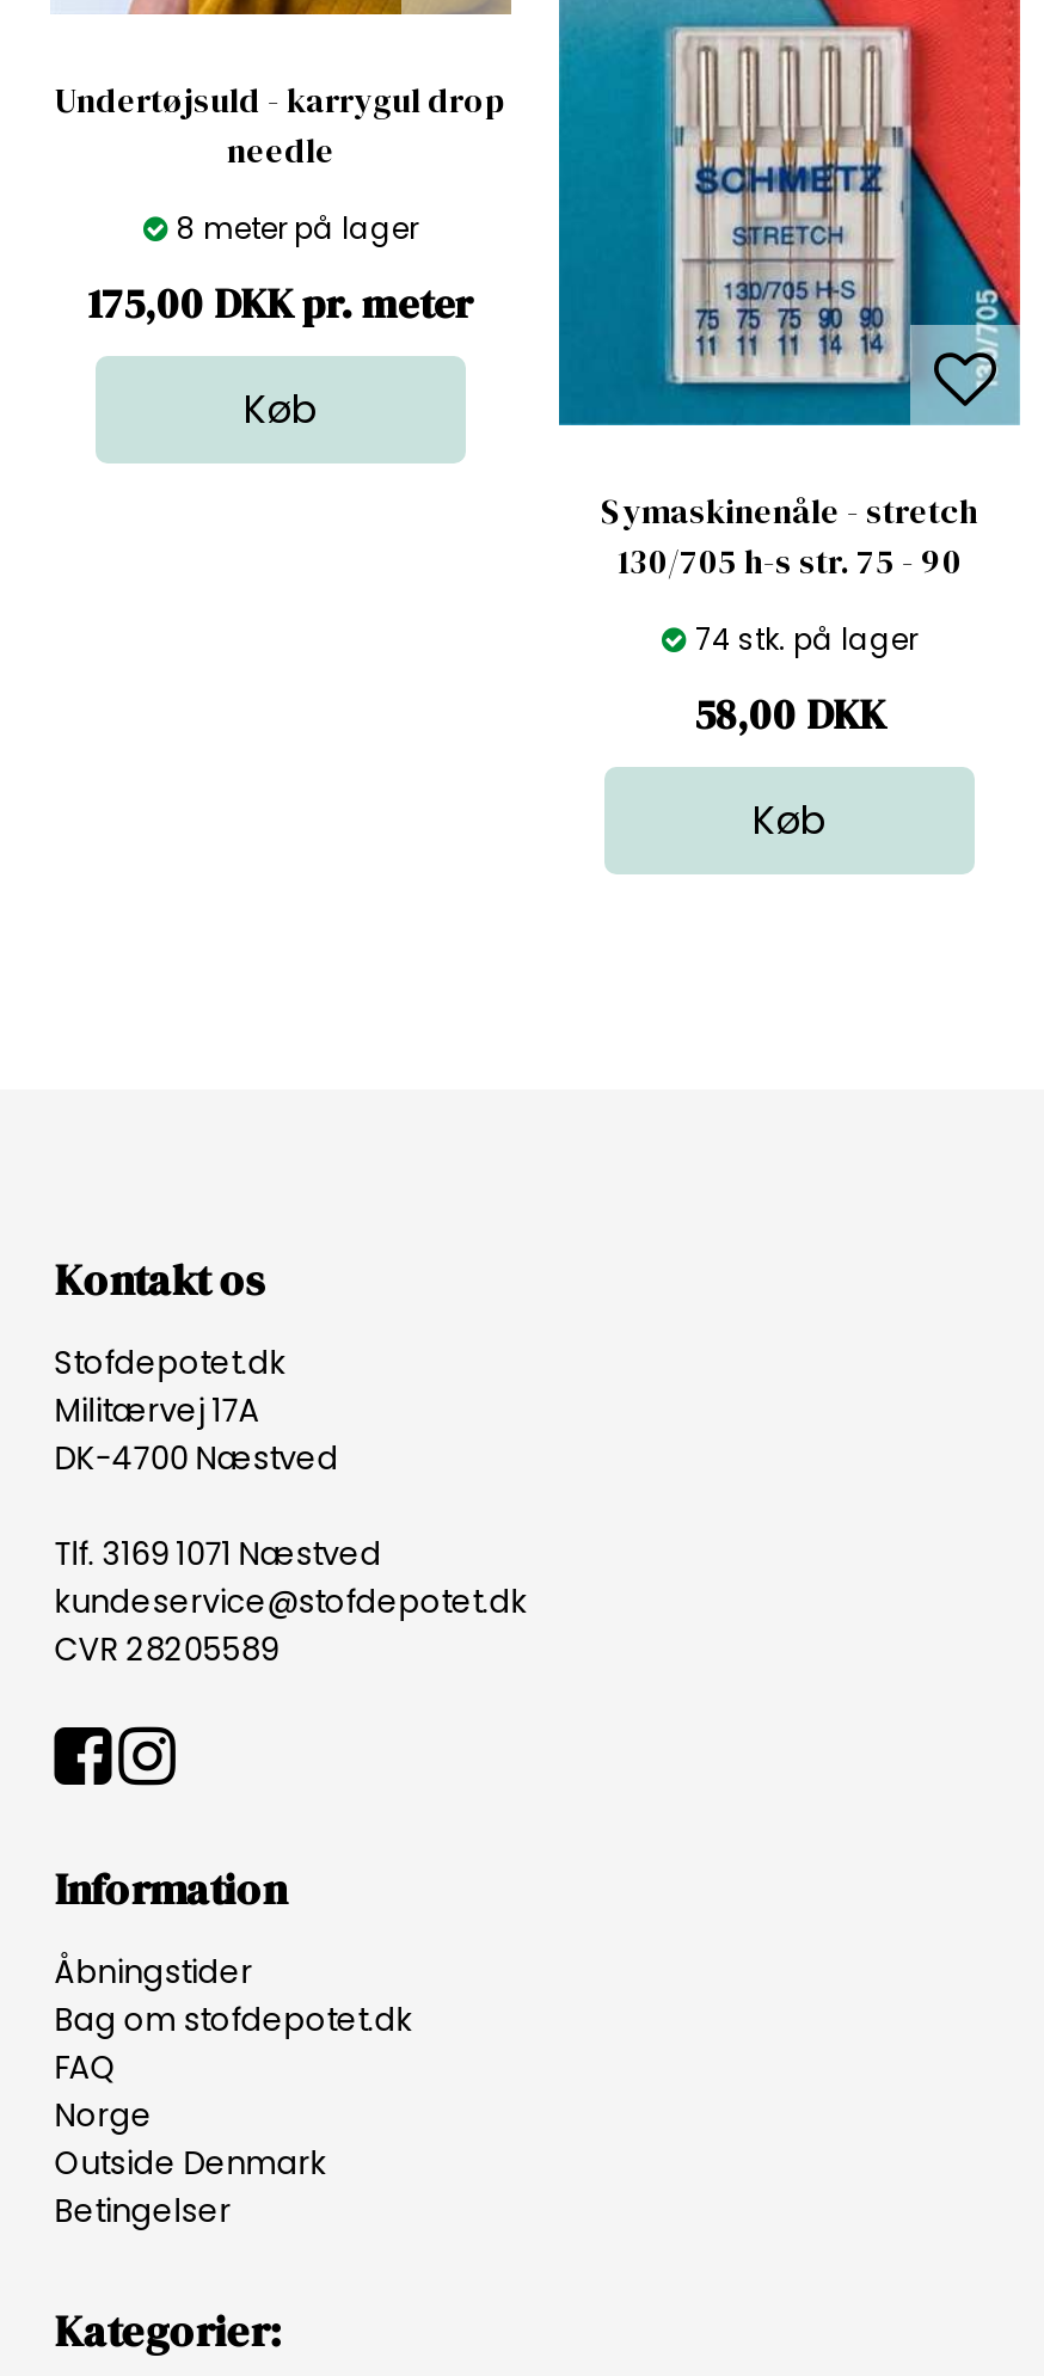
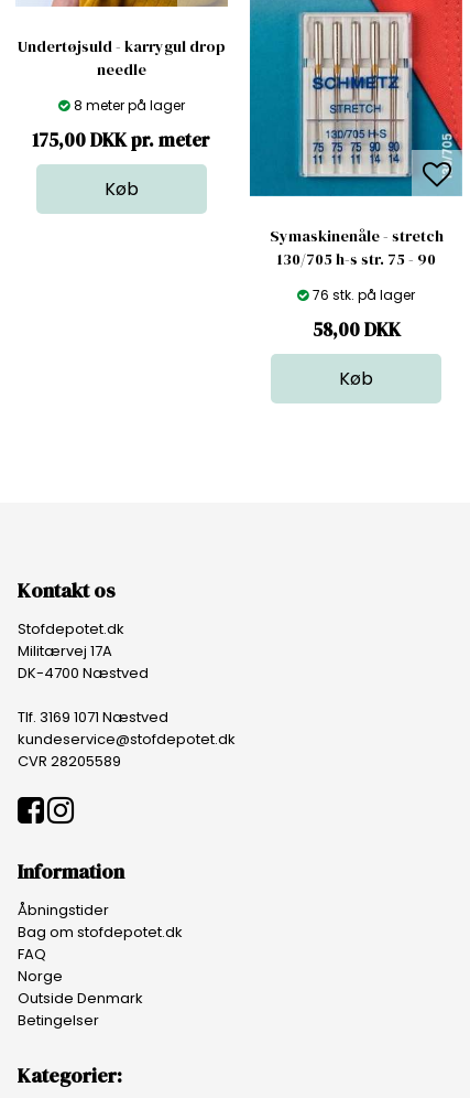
[695,618,917,658] 74 stk. på lager -> [313,285,415,304] 76 stk. på lager

